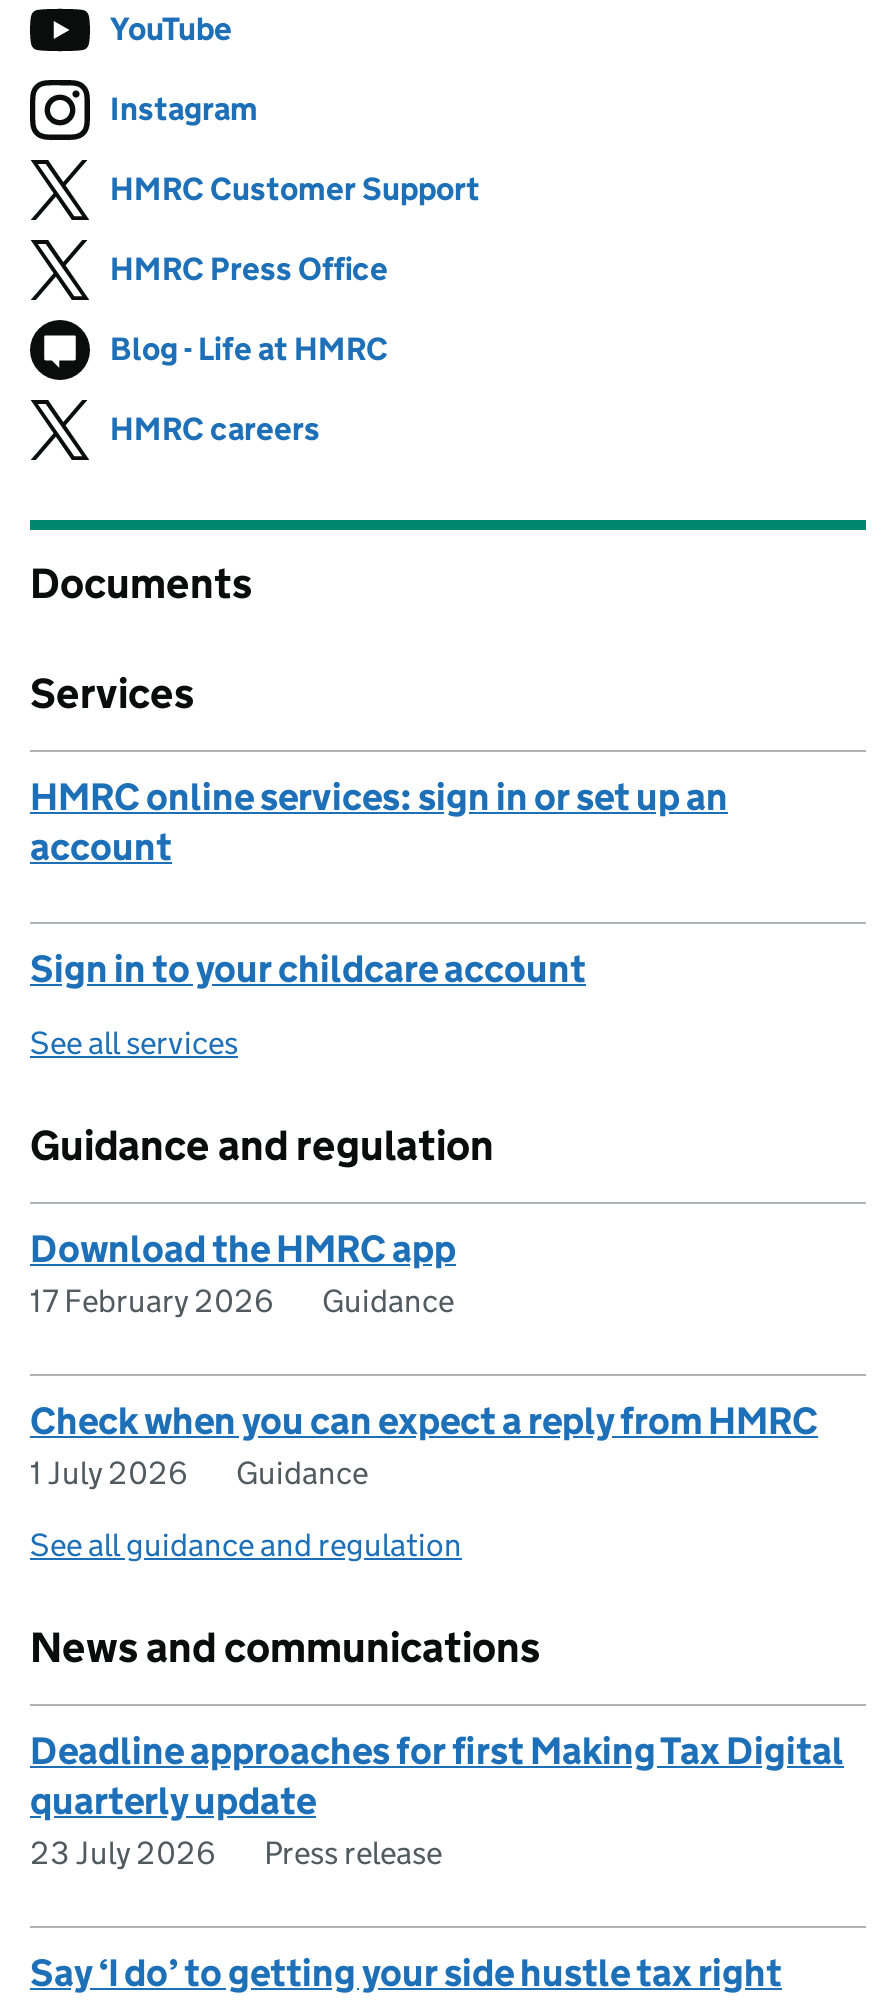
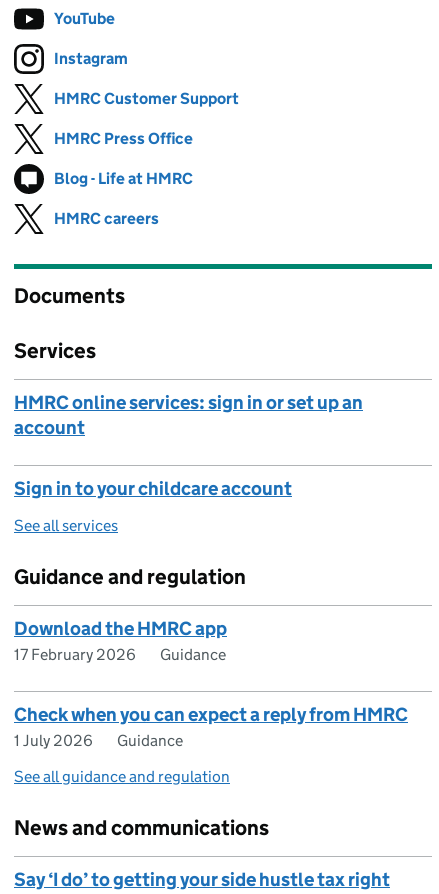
[30,1728,844,1872] Deadline approaches for first Making Tax Digital | quarterly update | 23 July 2026 | Press release -> none

